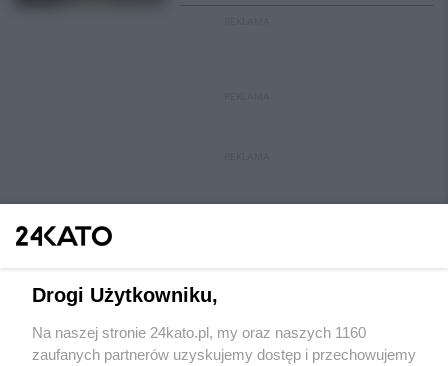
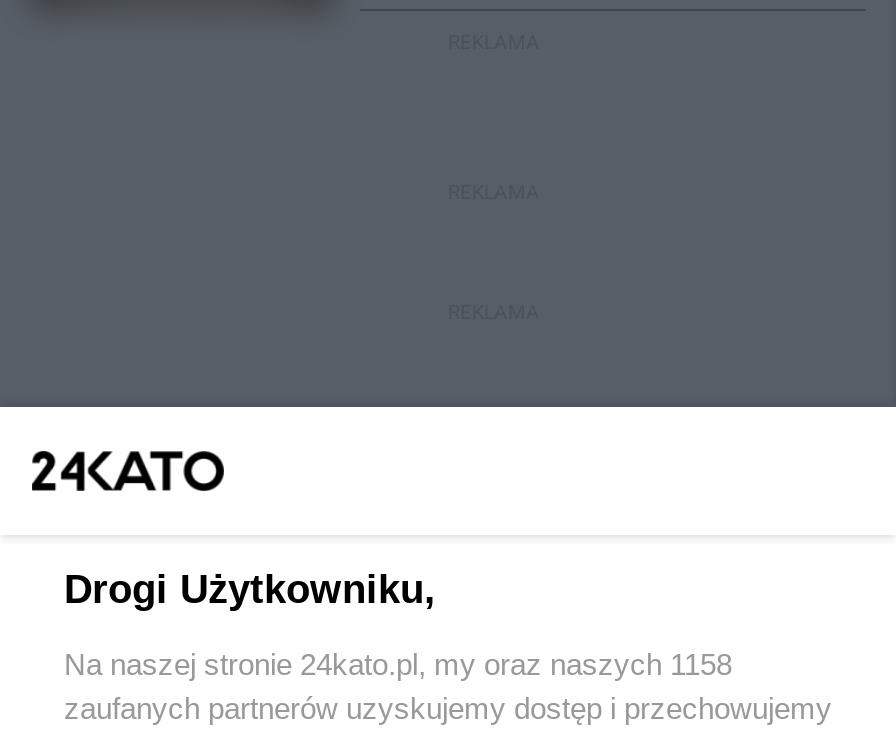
[32,324,366,341] Na naszej stronie 24kato.pl, my oraz naszych 1160 -> [64,647,732,681] Na naszej stronie 24kato.pl, my oraz naszych 1158

